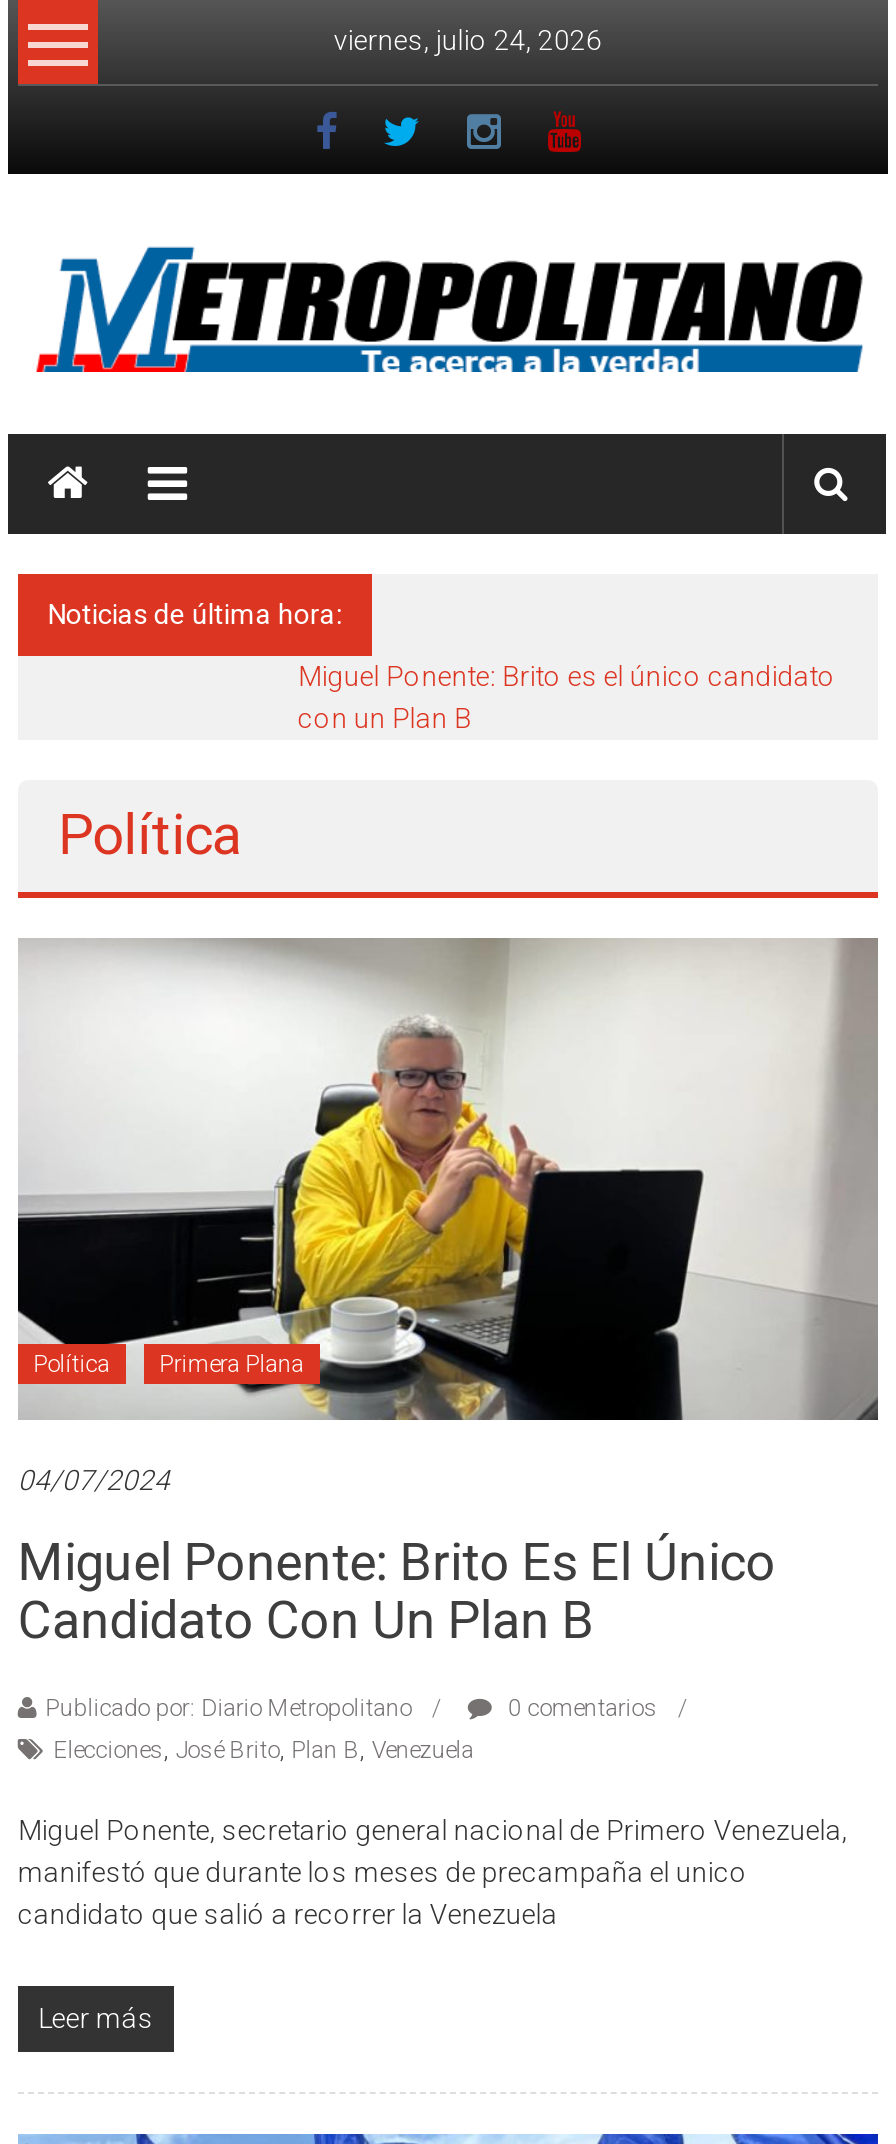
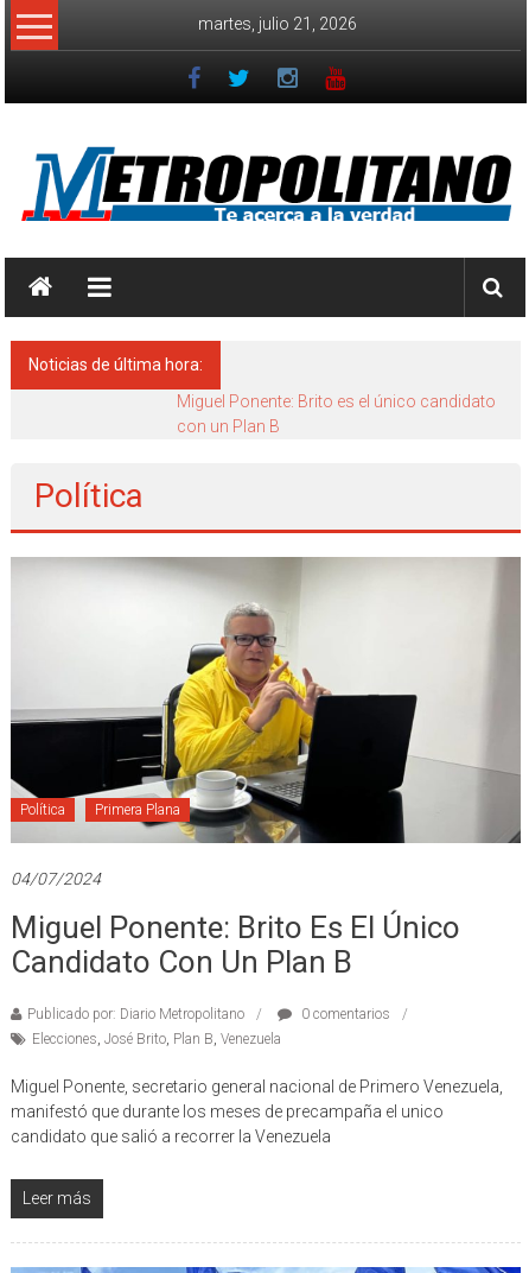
[334,24,602,56] viernes, julio 24, 2026 -> [198,14,357,33] martes, julio 21, 2026

